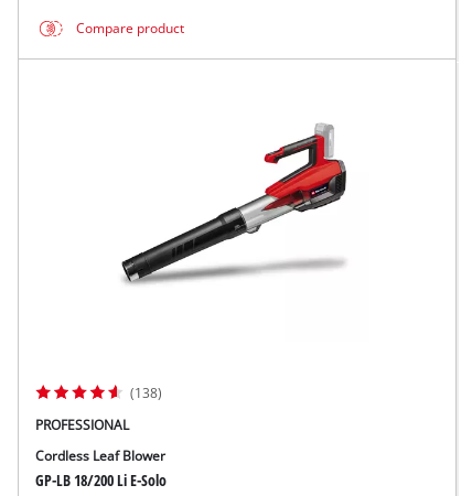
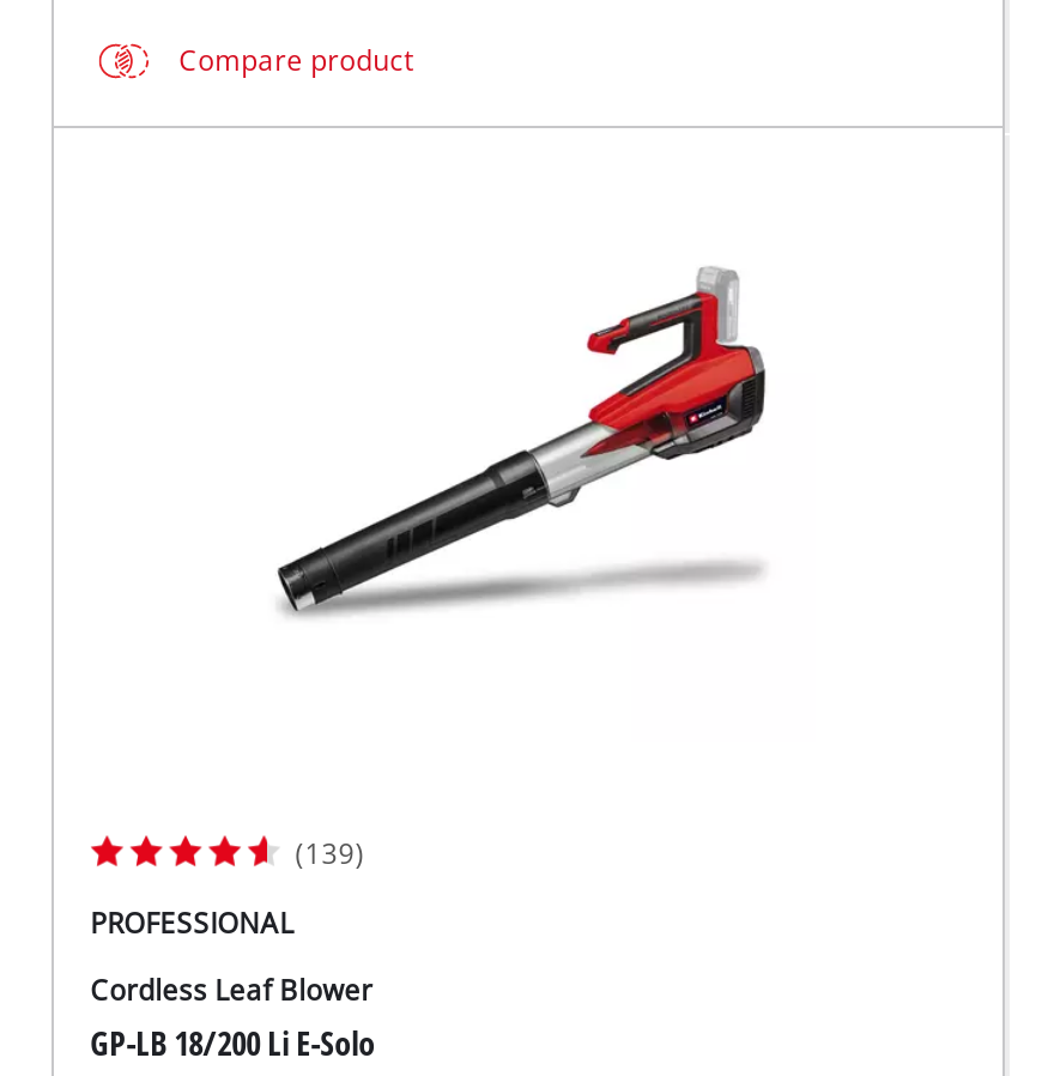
[130,384,162,401] (138) -> [295,834,365,870] (139)

